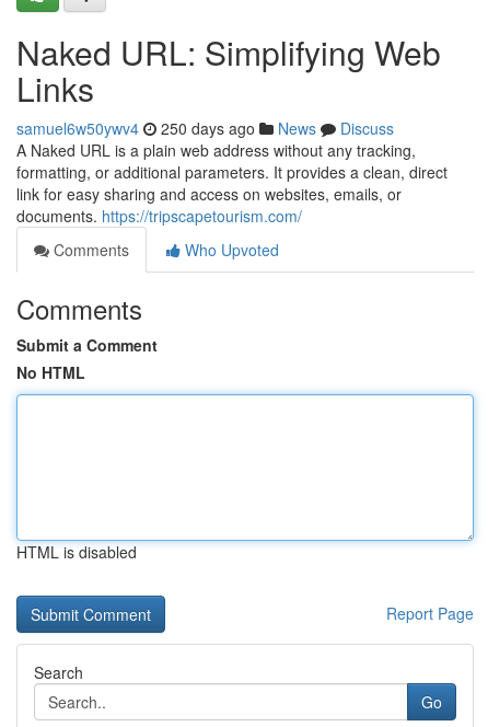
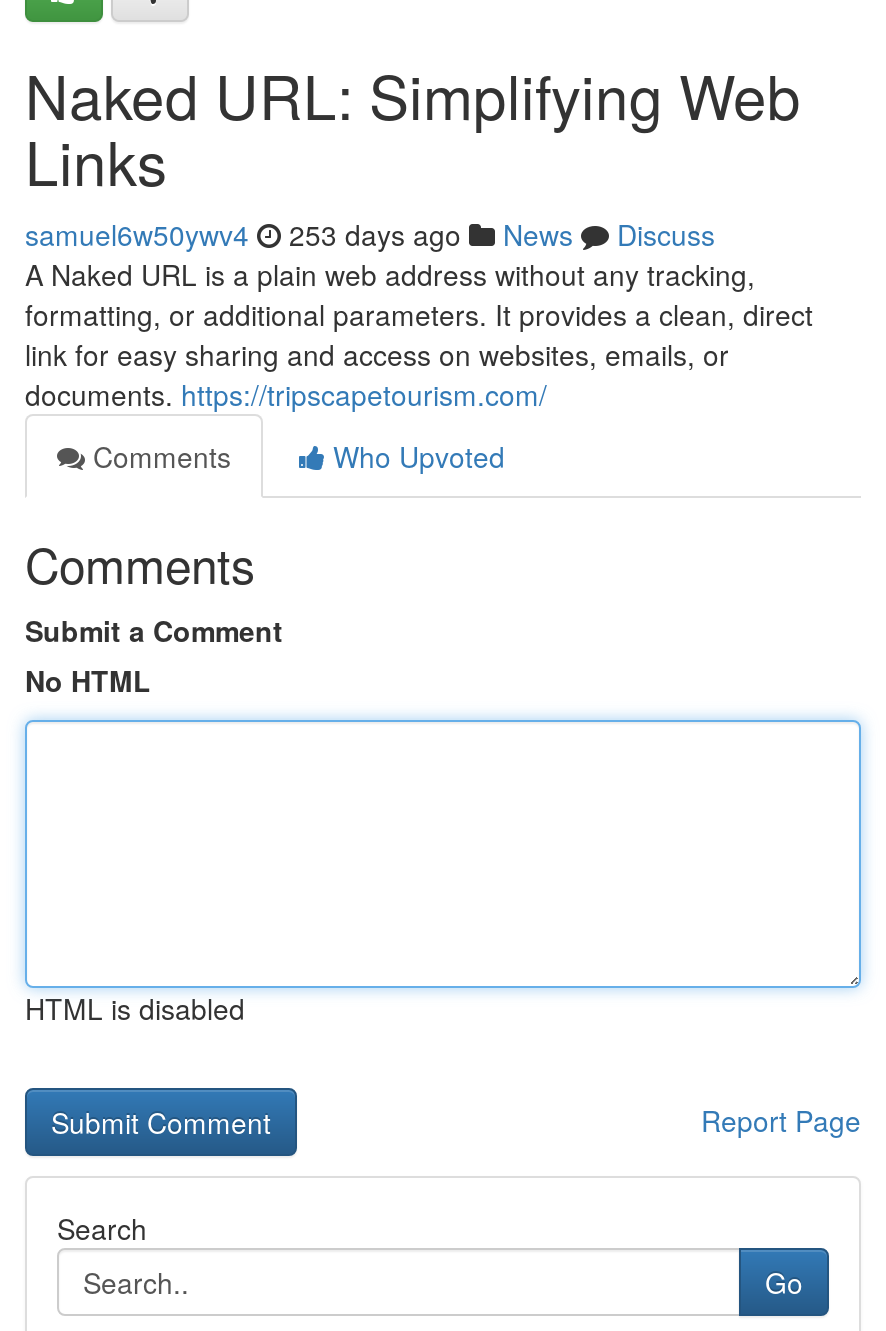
[16,117,394,139] samuel6w50ywv4 250 days ago News Discuss -> [25,214,715,254] samuel6w50ywv4 253 days ago News Discuss

